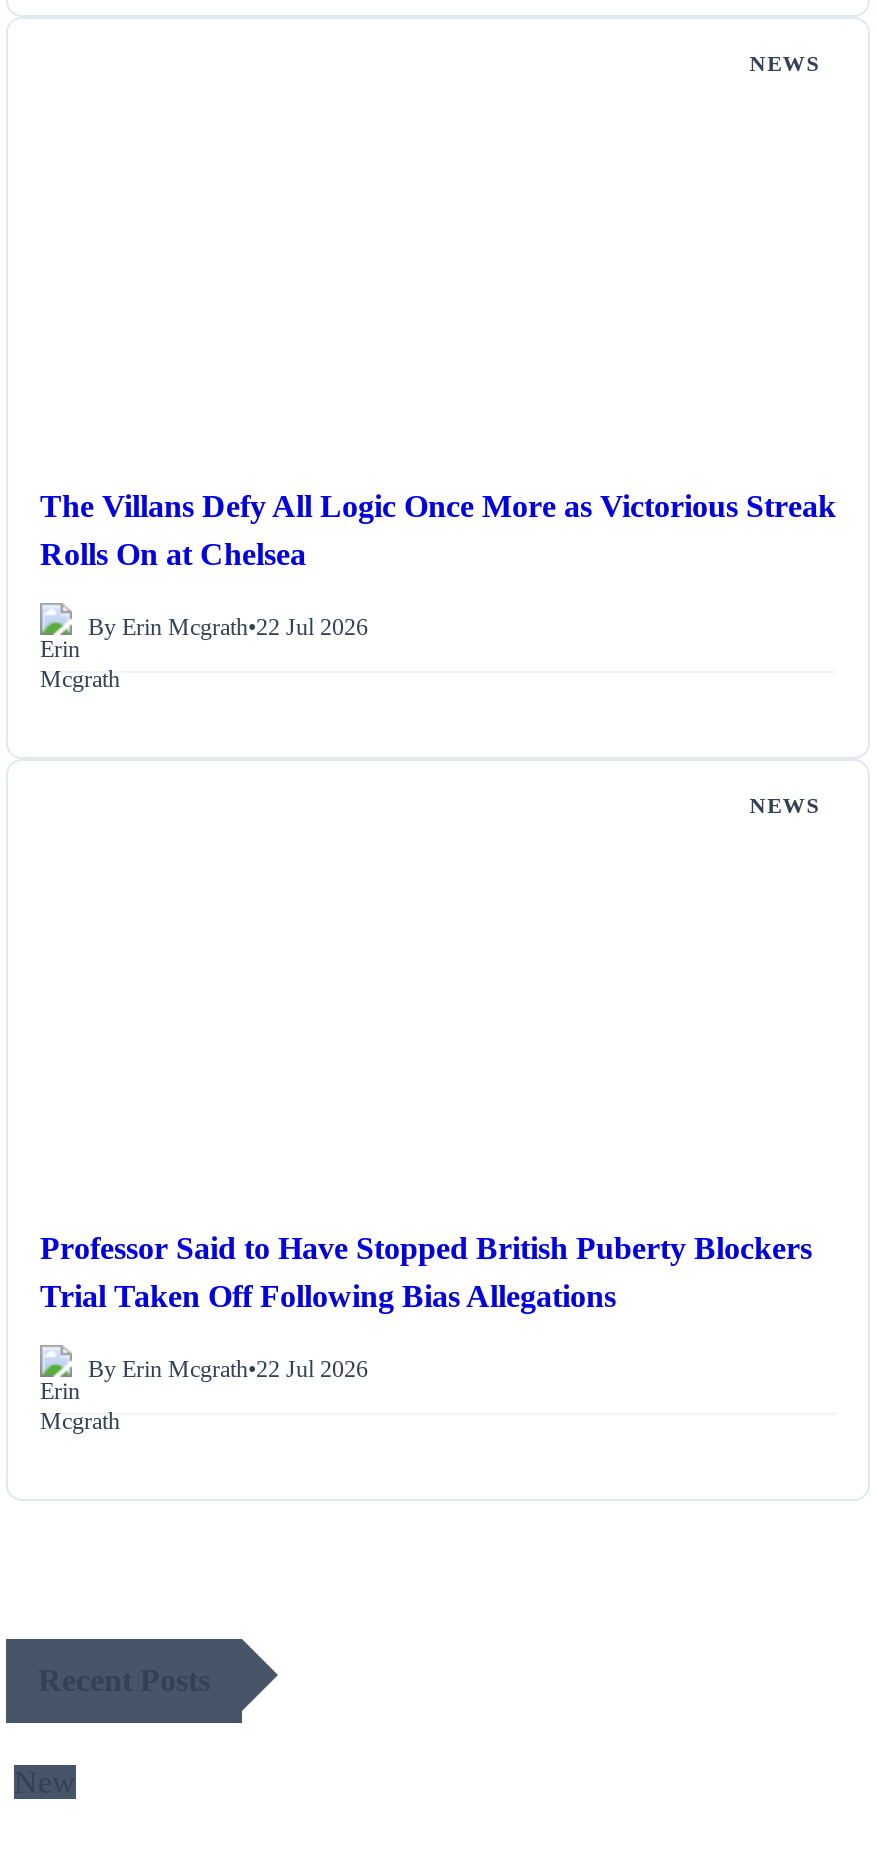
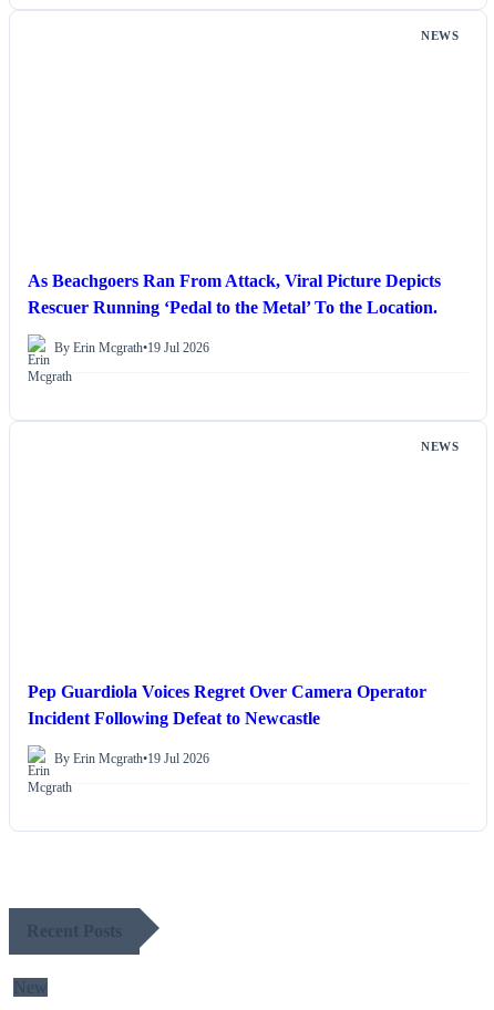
[40,489,836,571] The Villans Defy All Logic Once More as Victorious Streak | Rolls On at Chelsea -> [28,272,441,317] As Beachgoers Ran From Attack, Viral Picture Depicts | Rescuer Running ‘Pedal to the Metal’ To the Location.
[88,612,368,640] By Erin Mcgrath•22 Jul 2026 -> [54,340,209,355] By Erin Mcgrath•19 Jul 2026
[40,1231,812,1313] Professor Said to Have Stopped British Puberty Blockers | Trial Taken Off Following Bias Allegations -> [28,682,426,728] Pep Guardiola Voices Regret Over Camera Operator | Incident Following Defeat to Newcastle
[88,1354,368,1382] By Erin Mcgrath•22 Jul 2026 -> [54,751,209,766] By Erin Mcgrath•19 Jul 2026

